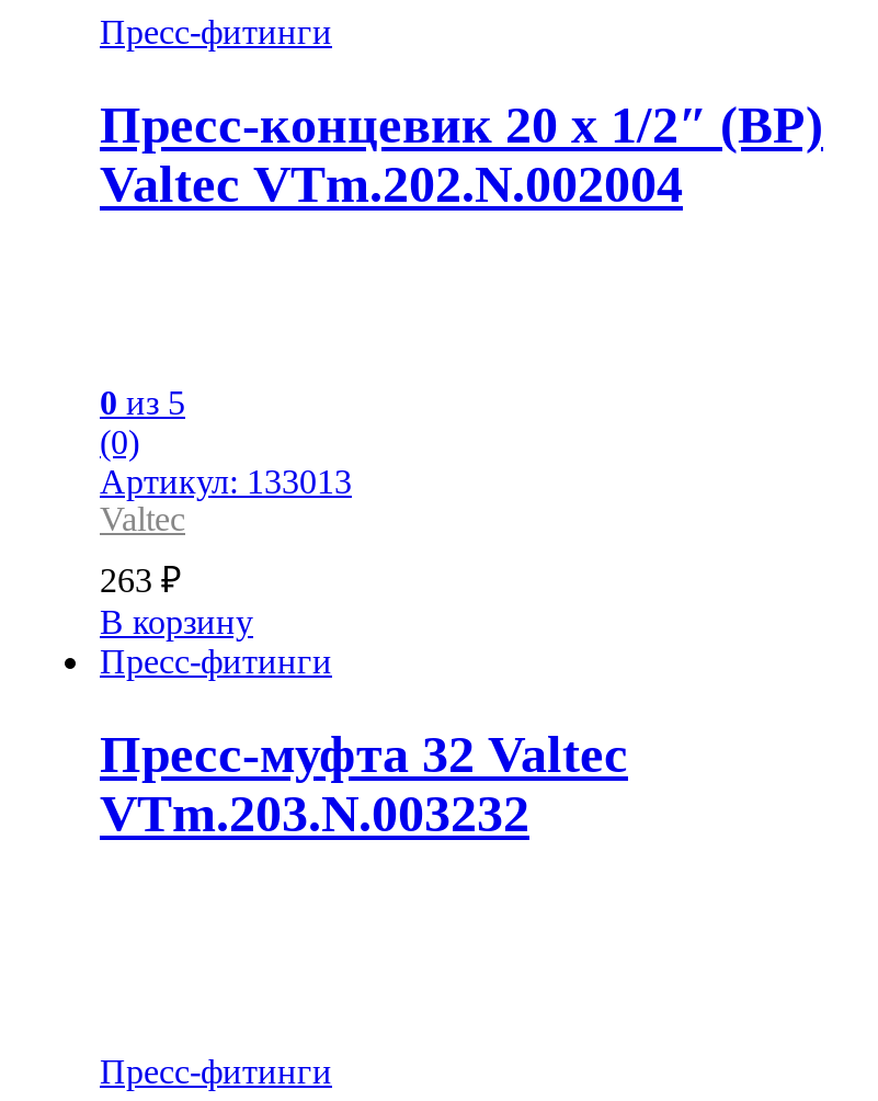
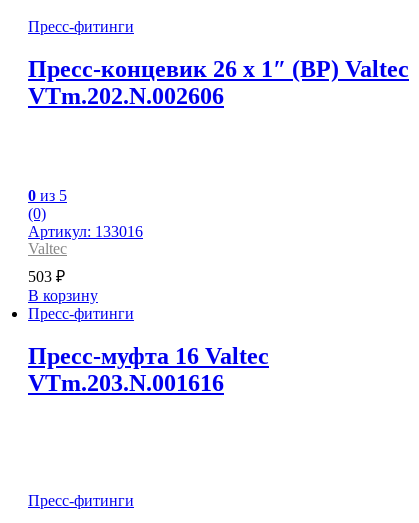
[100,97,823,213] Пресс-концевик 20 x 1/2″ (ВР) | Valtec VTm.202.N.002004 -> [28,56,409,109] Пресс-концевик 26 x 1″ (ВР) Valtec | VTm.202.N.002606
[100,462,352,499] Артикул: 133013 -> [28,223,143,240] Артикул: 133016
[100,562,181,600] 263 ₽ -> [28,268,65,285] 503 ₽
[100,727,628,843] Пресс-муфта 32 Valtec | VTm.203.N.003232 -> [28,343,269,396] Пресс-муфта 16 Valtec | VTm.203.N.001616

